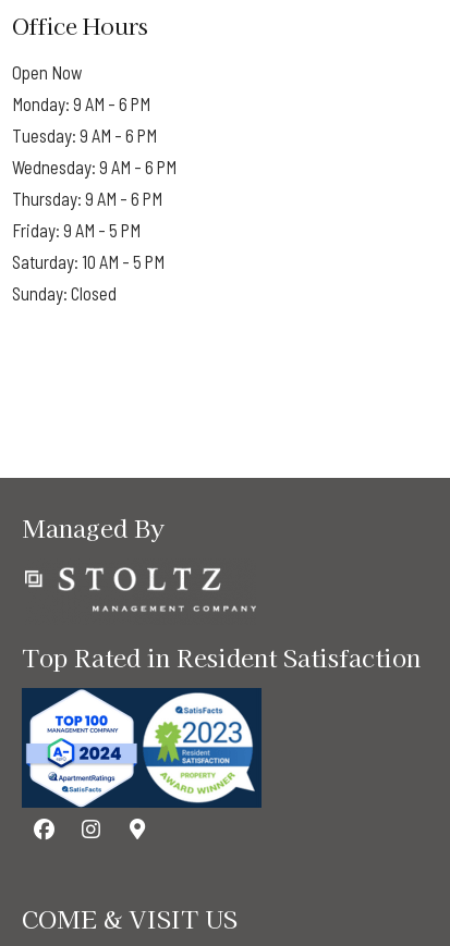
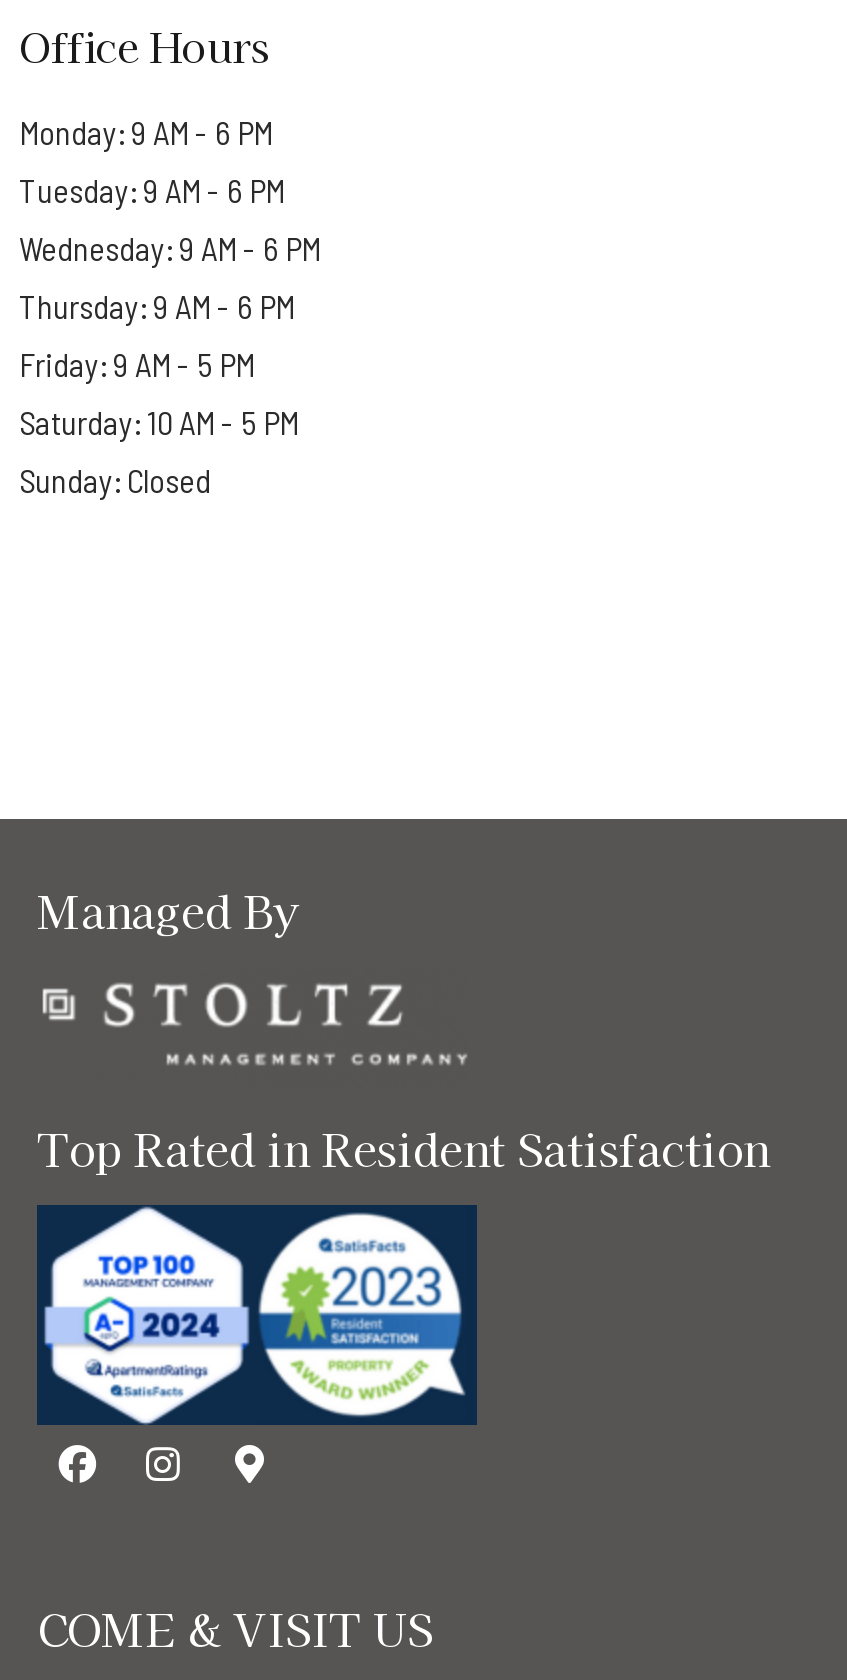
[12,62,82,83] Open Now -> none

